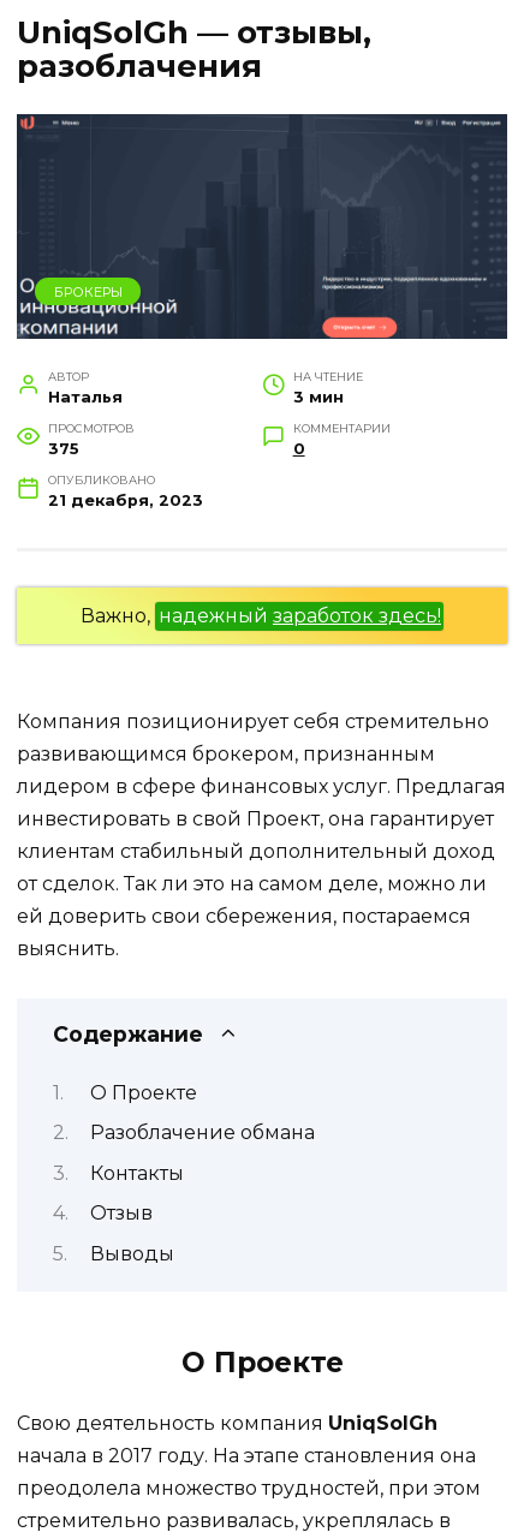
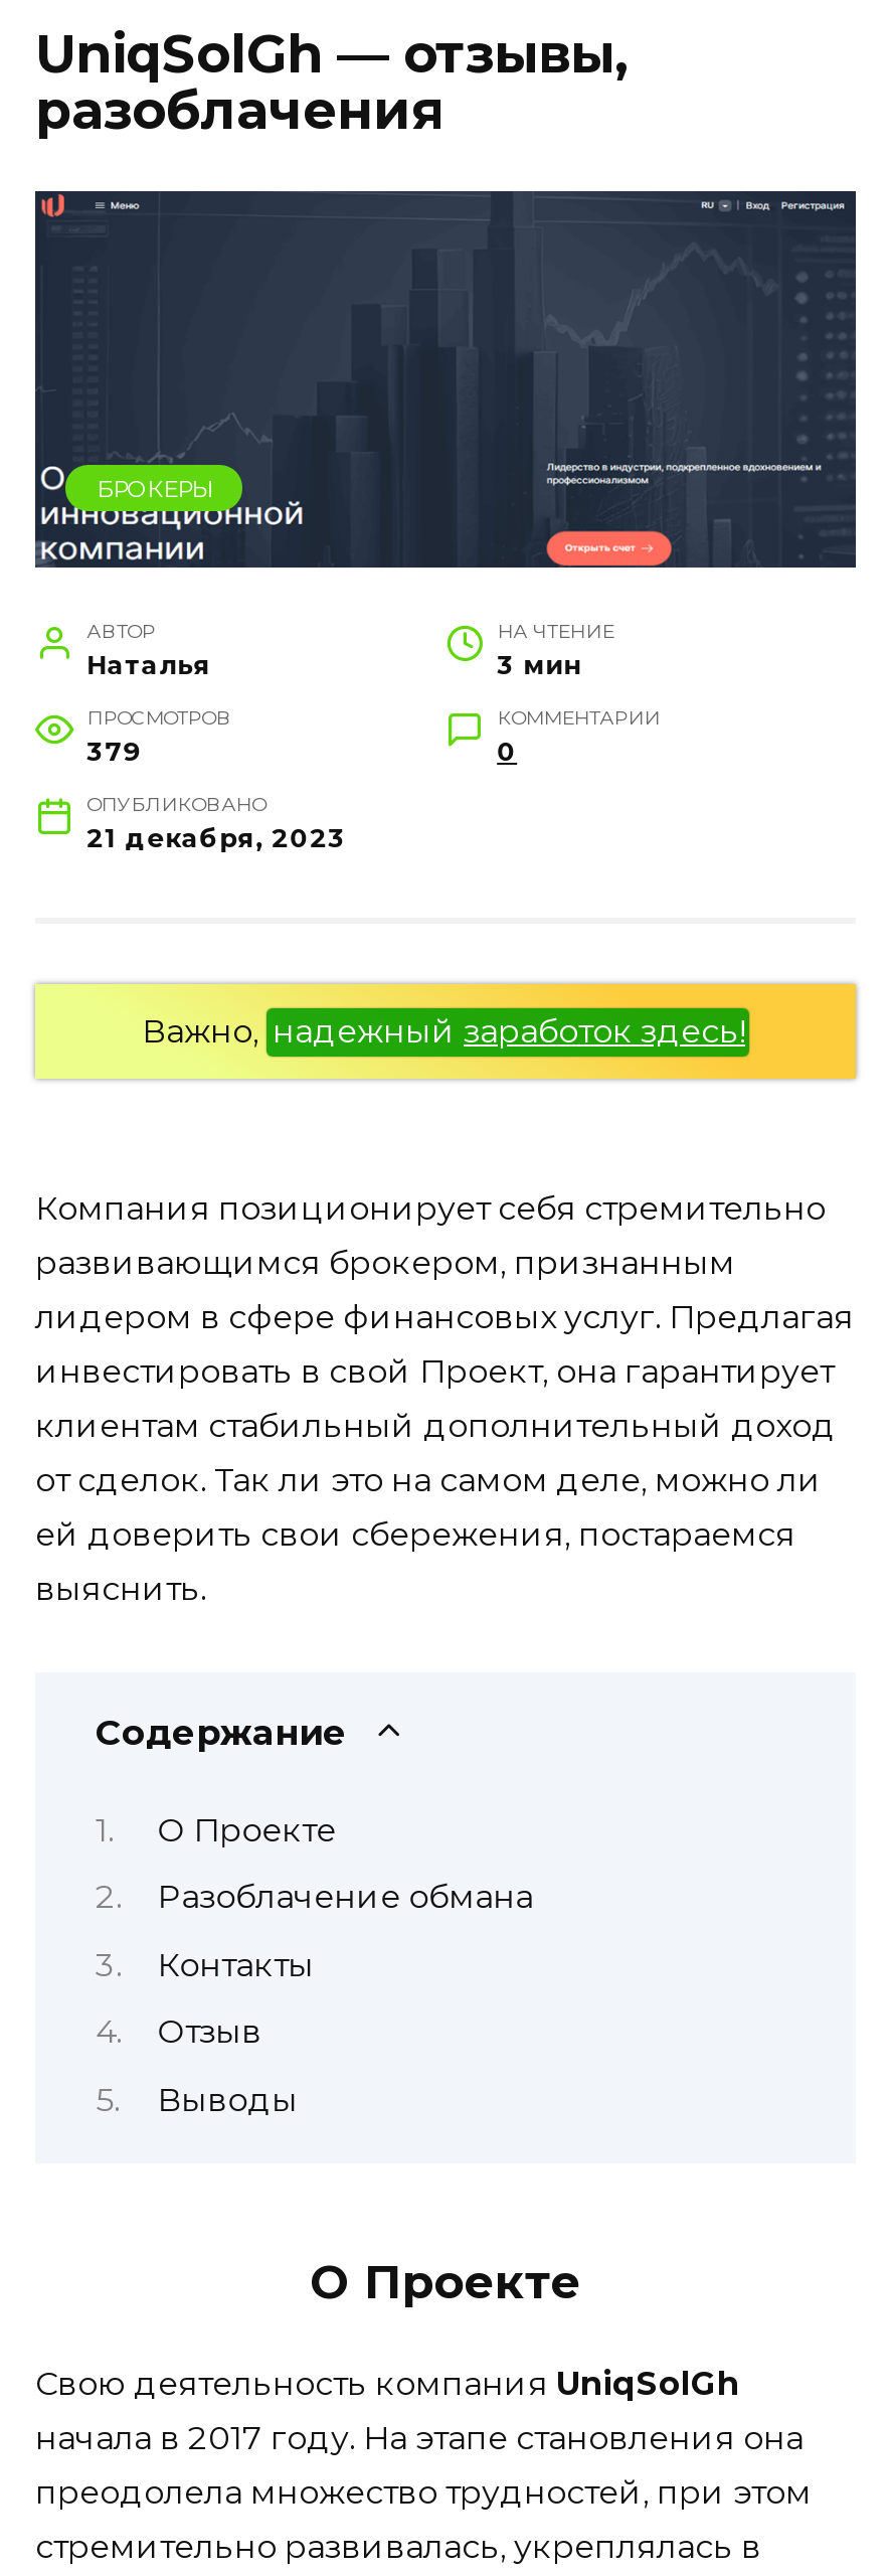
[48,440,79,458] 375 -> [87,737,141,768] 379

